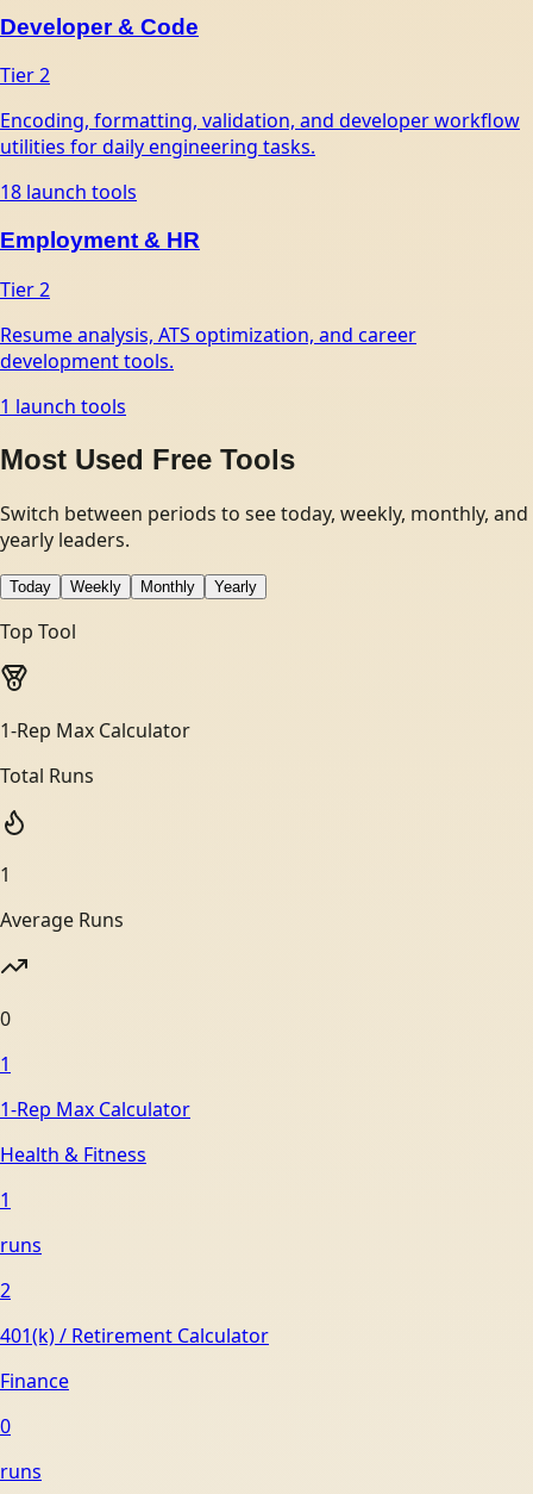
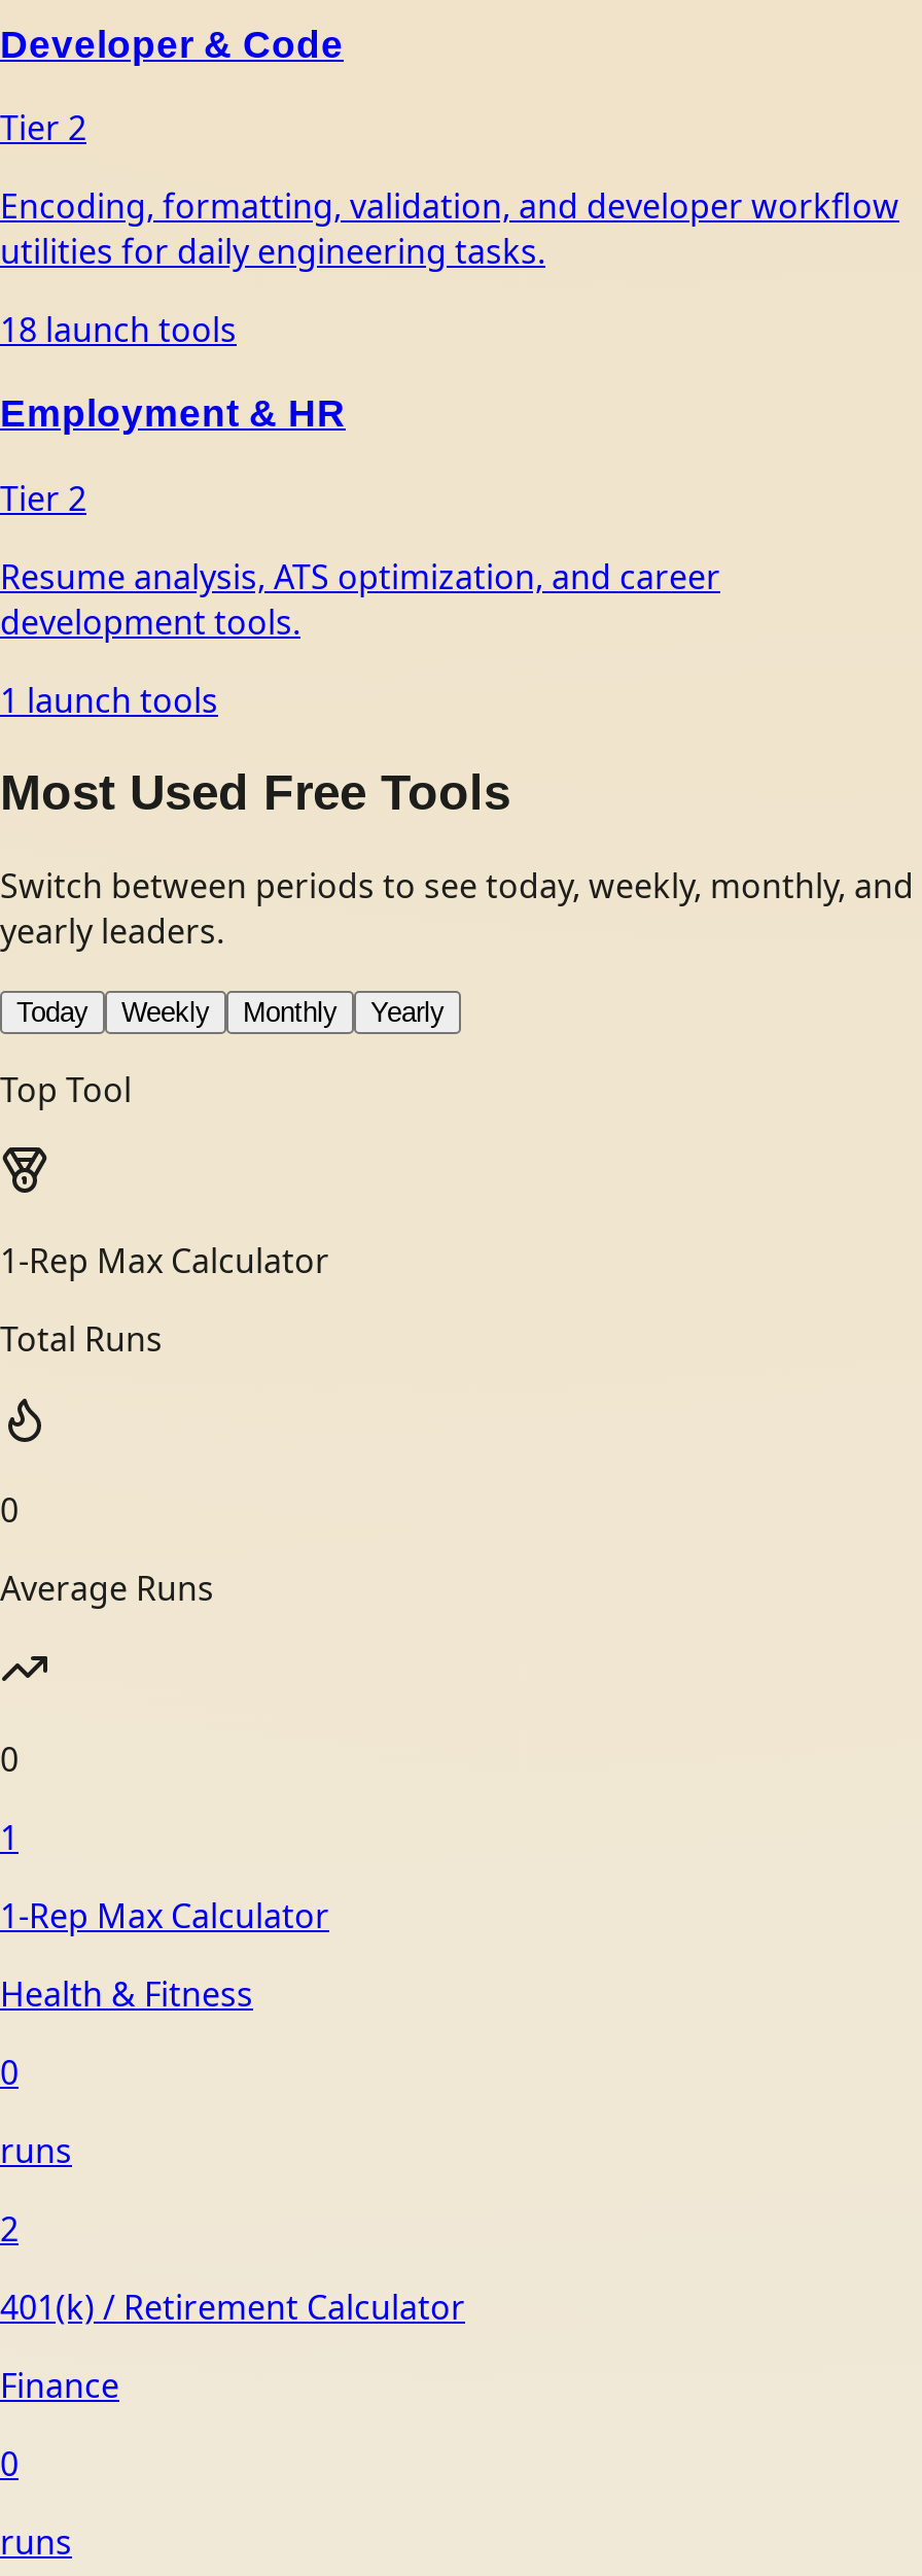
[0,861,11,887] 1 -> [0,1486,19,1532] 0
[0,1186,11,1212] 1 -> [0,2049,19,2094] 0

